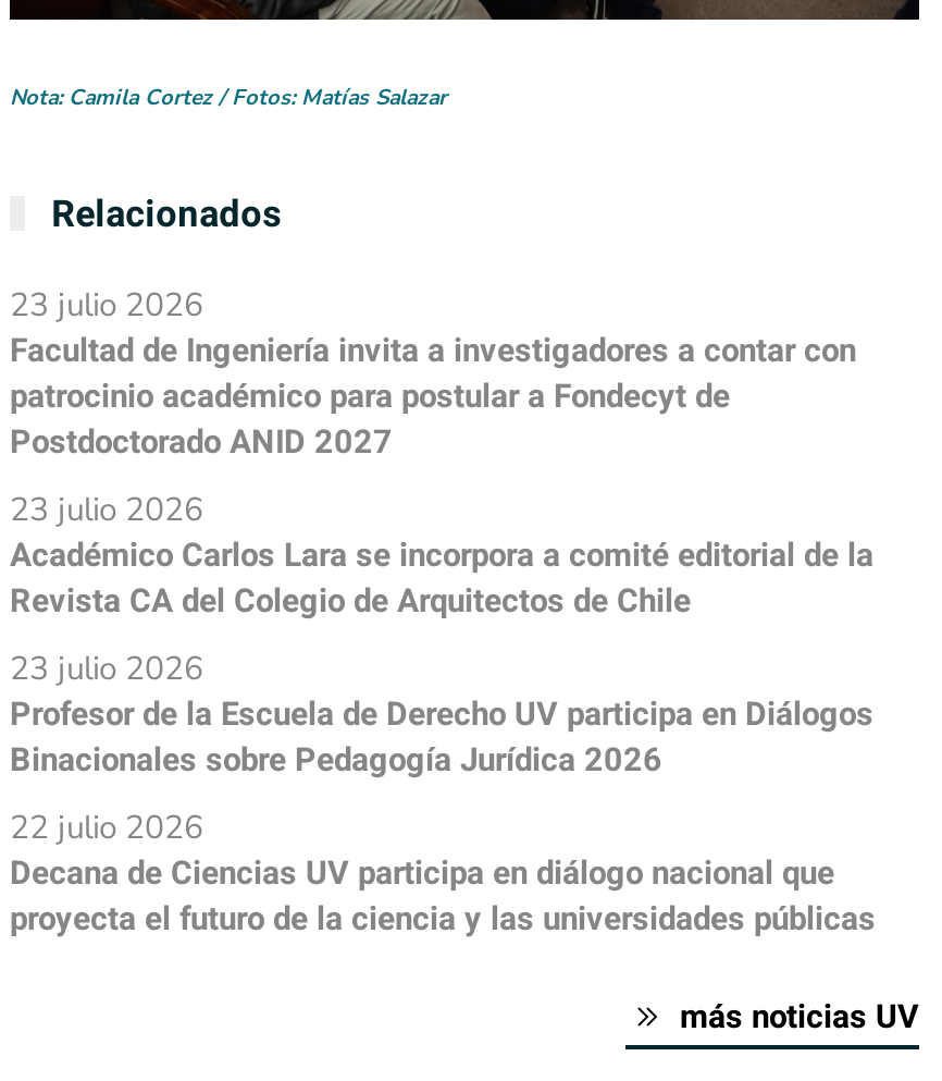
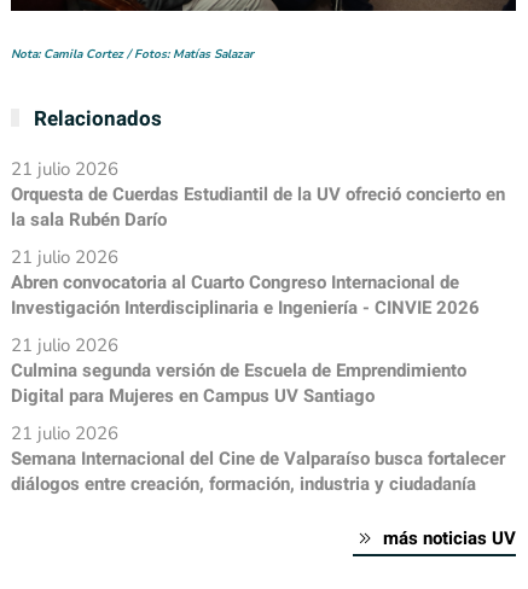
[10,282,856,465] 23 julio 2026 | Facultad de Ingeniería invita a investigadores a contar con | patrocinio académico para postular a Fondecyt de | Postdoctorado ANID 2027 -> [11,157,505,233] 21 julio 2026 | Orquesta de Cuerdas Estudiantil de la UV ofreció concierto en | la sala Rubén Darío
[10,487,873,624] 23 julio 2026 | Académico Carlos Lara se incorpora a comité editorial de la | Revista CA del Colegio de Arquitectos de Chile -> [11,245,480,321] 21 julio 2026 | Abren convocatoria al Cuarto Congreso Internacional de | Investigación Interdisciplinaria e Ingeniería - CINVIE 2026
[10,646,873,783] 23 julio 2026 | Profesor de la Escuela de Derecho UV participa en Diálogos | Binacionales sobre Pedagogía Jurídica 2026 -> [11,333,466,409] 21 julio 2026 | Culmina segunda versión de Escuela de Emprendimiento | Digital para Mujeres en Campus UV Santiago
[10,805,876,942] 22 julio 2026 | Decana de Ciencias UV participa en diálogo nacional que | proyecta el futuro de la ciencia y las universidades públicas -> [11,421,505,497] 21 julio 2026 | Semana Internacional del Cine de Valparaíso busca fortalecer | diálogos entre creación, formación, industria y ciudadanía

